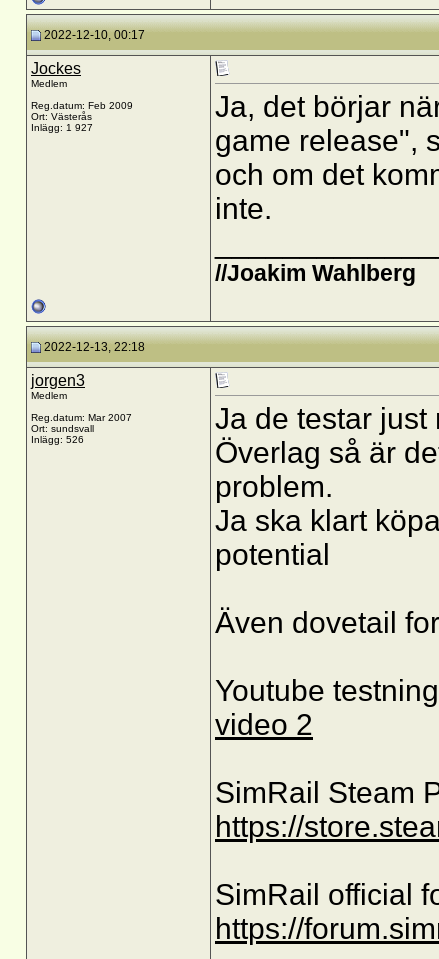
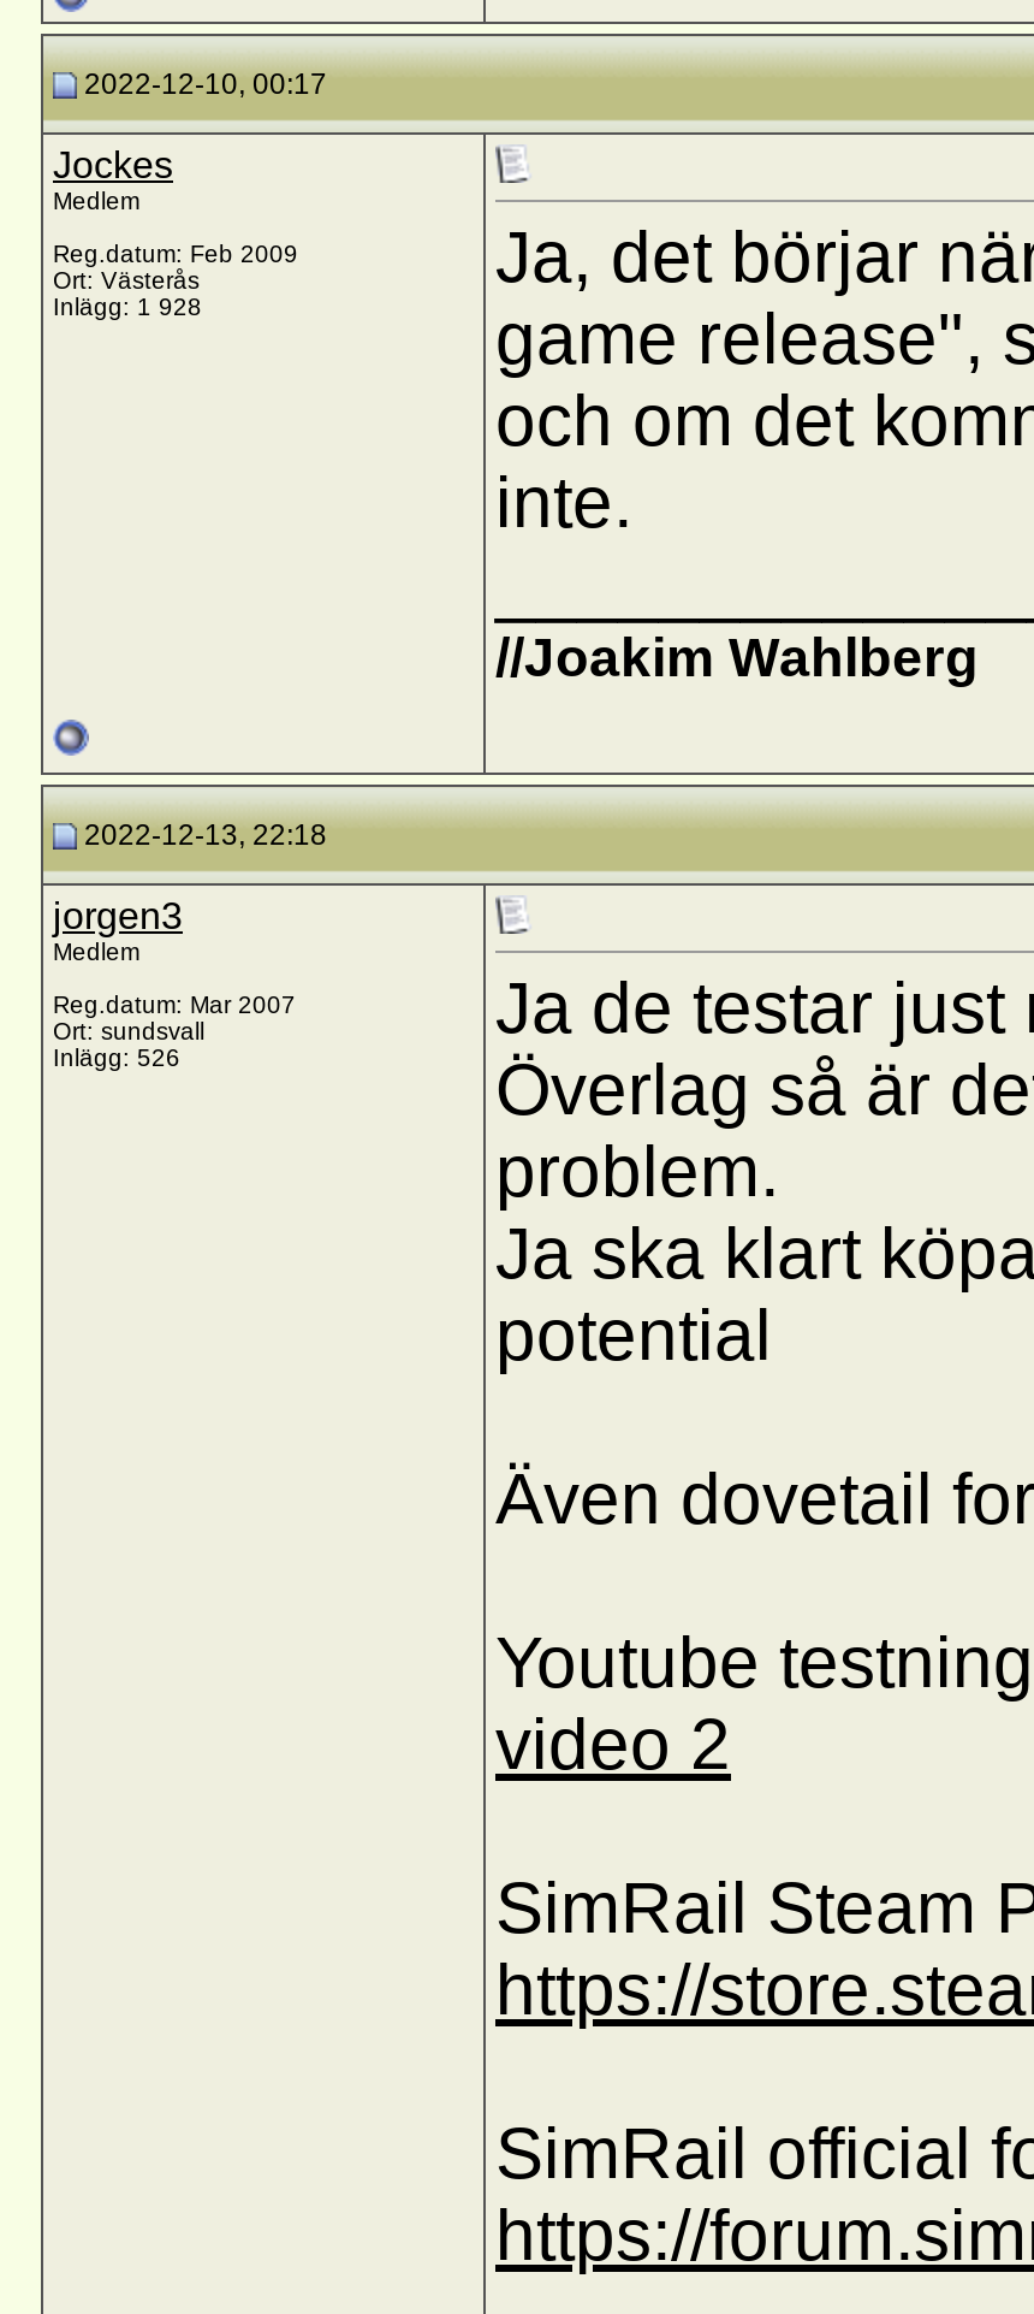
[31,122,93,133] Inlägg: 1 927 -> [53,294,202,320] Inlägg: 1 928

